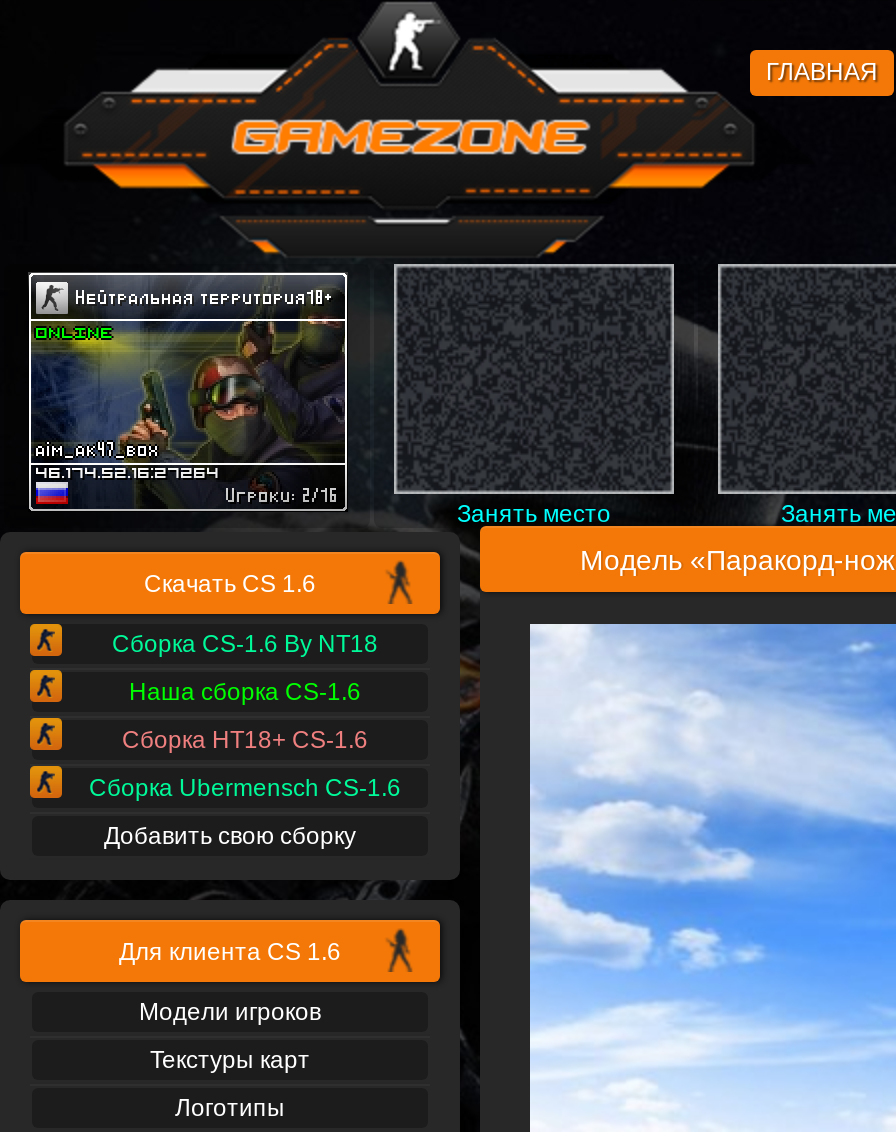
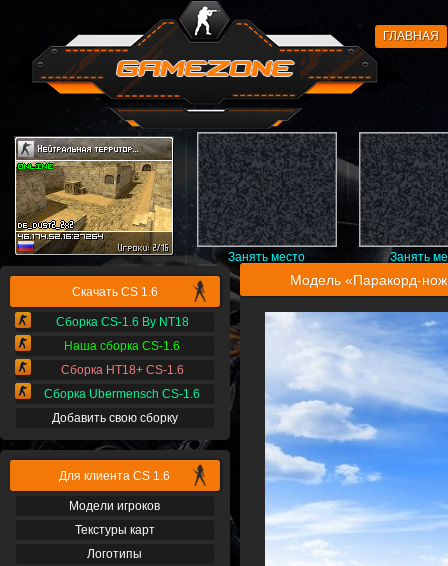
[28,276,346,508] [image] -> [15,137,173,255] [image]

